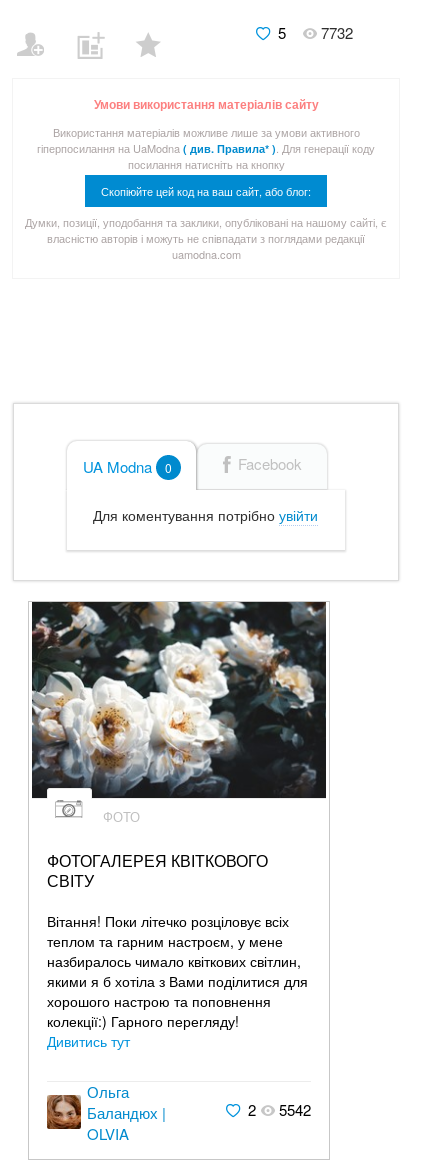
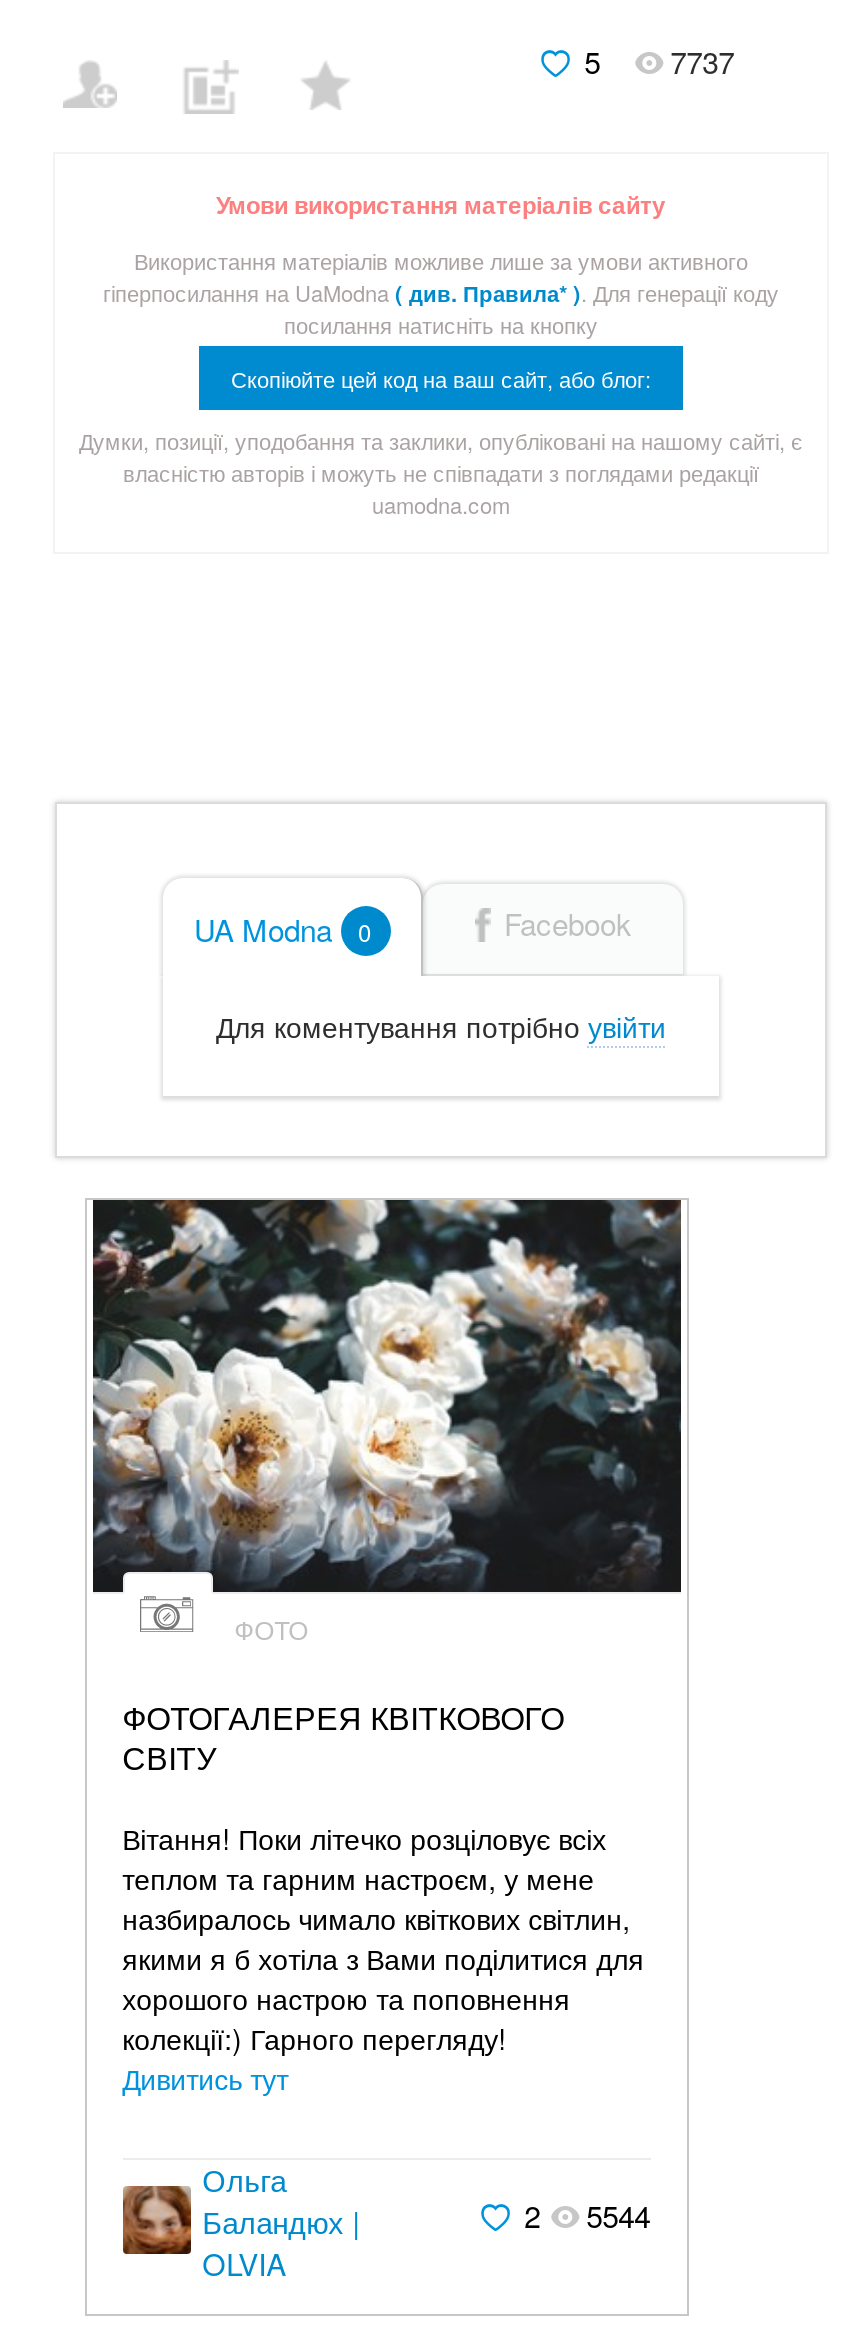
[278,22,353,43] 5 7732 -> [584,40,734,82] 5 7737
[248,1099,311,1120] 2 5542 -> [524,2194,650,2236] 2 5544

